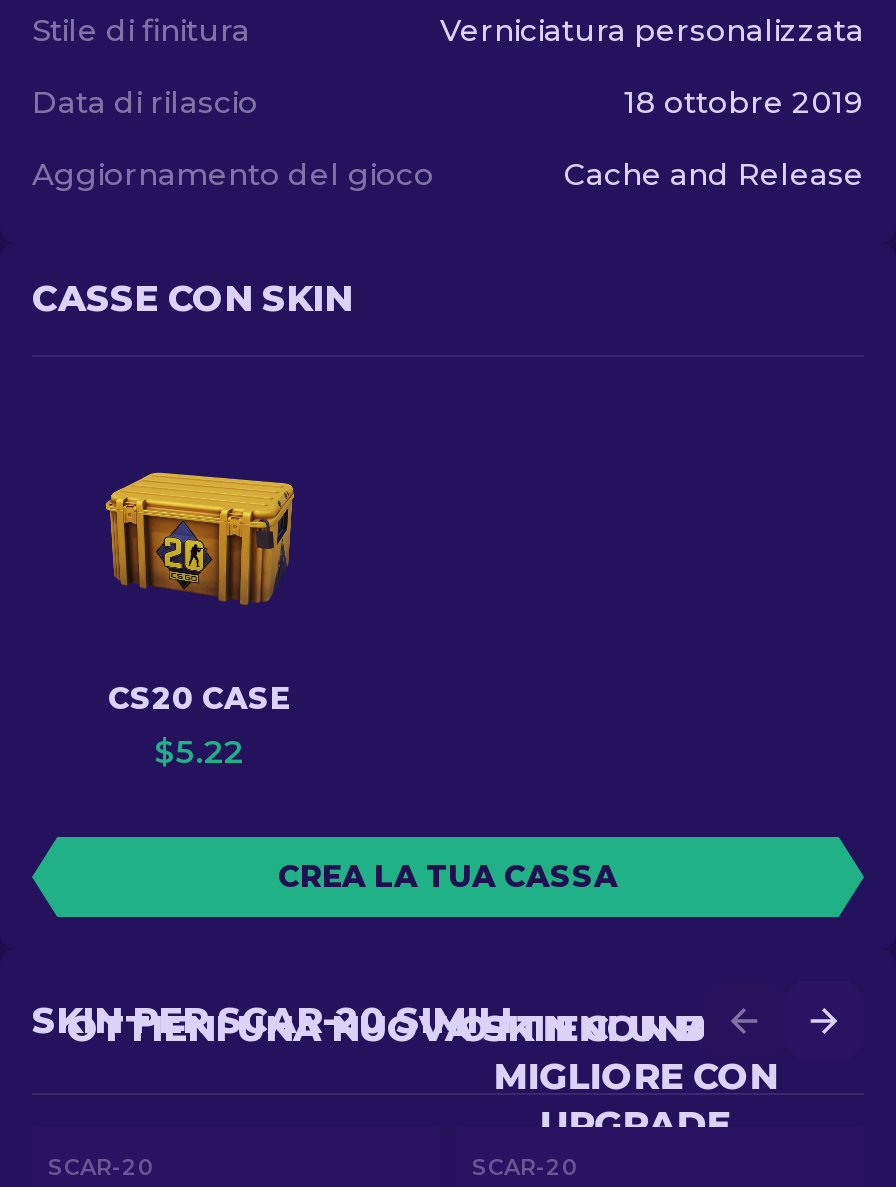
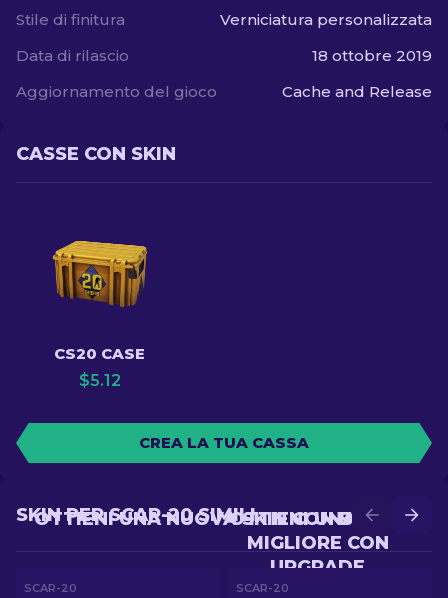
[154,733,244,771] $5.22 -> [78,371,120,390] $5.12

